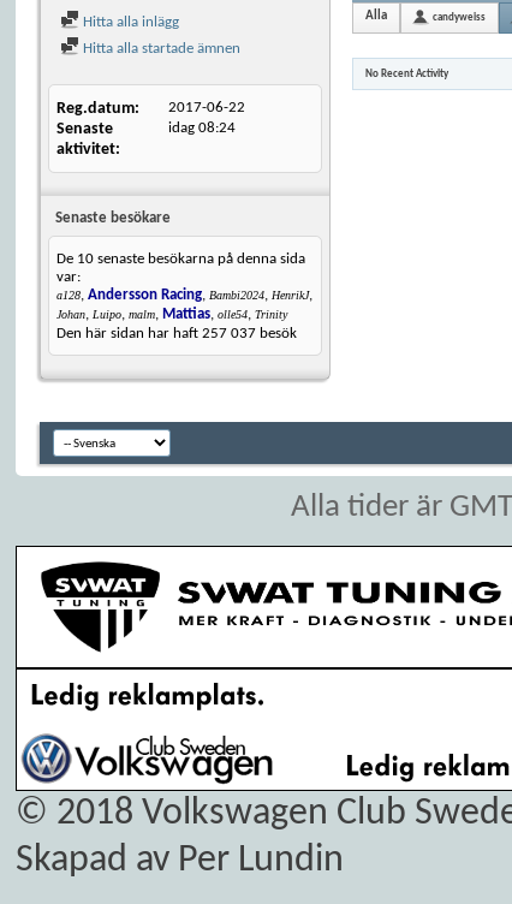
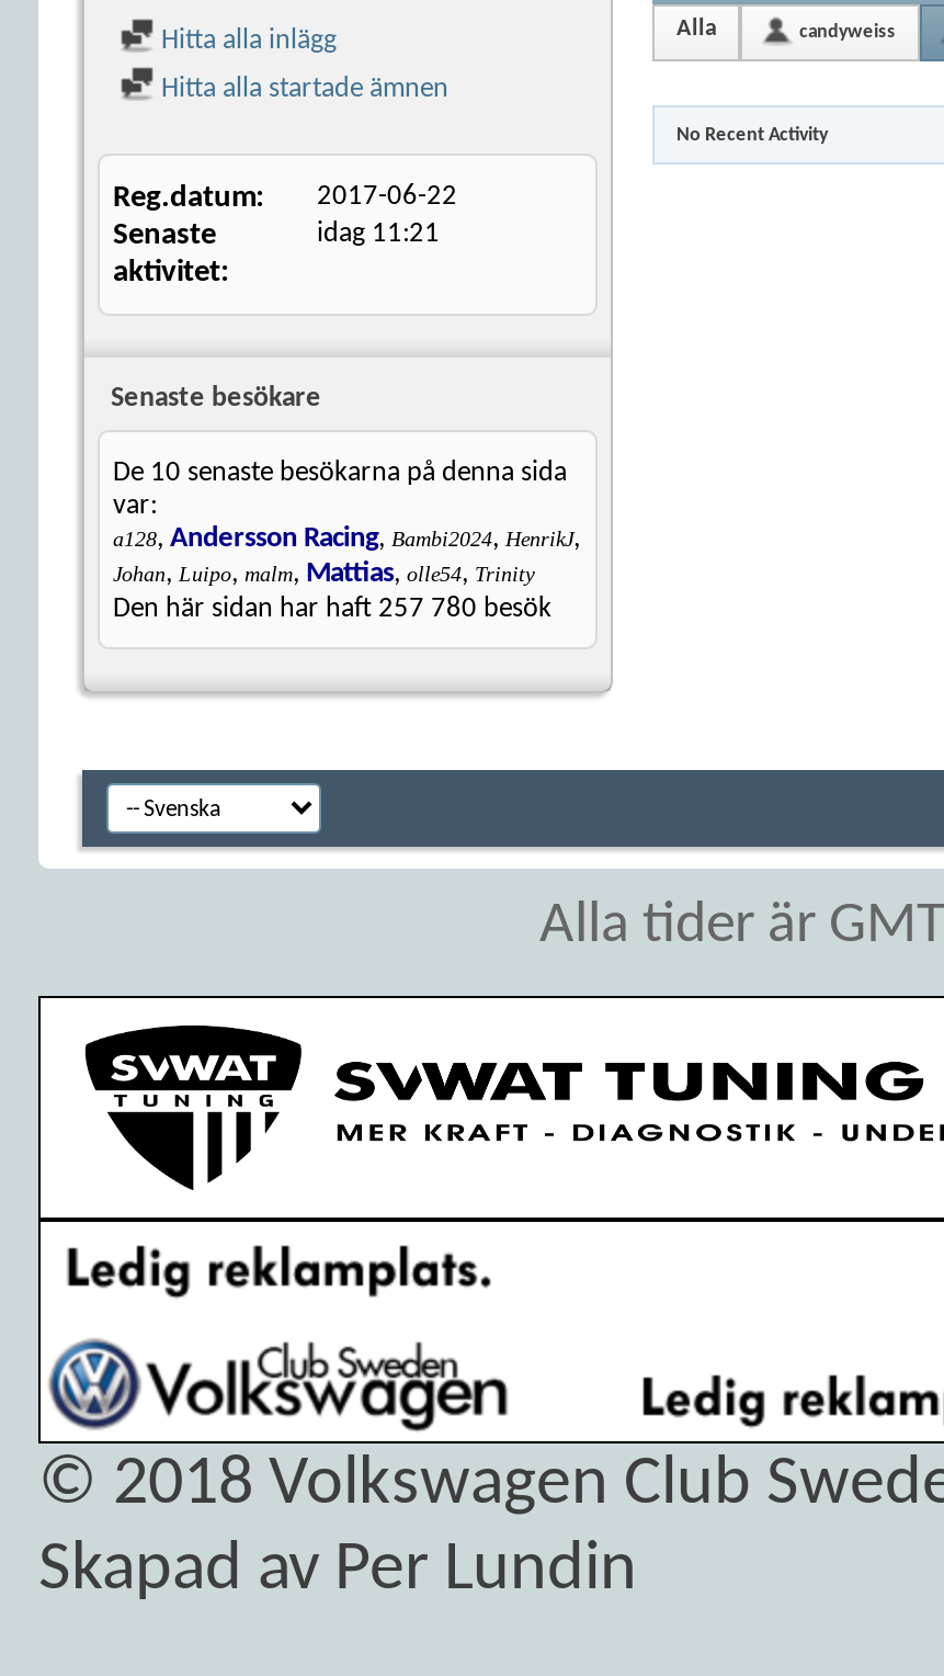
[168,120,236,136] idag 08:24 -> [317,219,440,248] idag 11:21
[56,326,297,341] Den här sidan har haft 257 037 besök -> [113,594,551,623] Den här sidan har haft 257 780 besök

